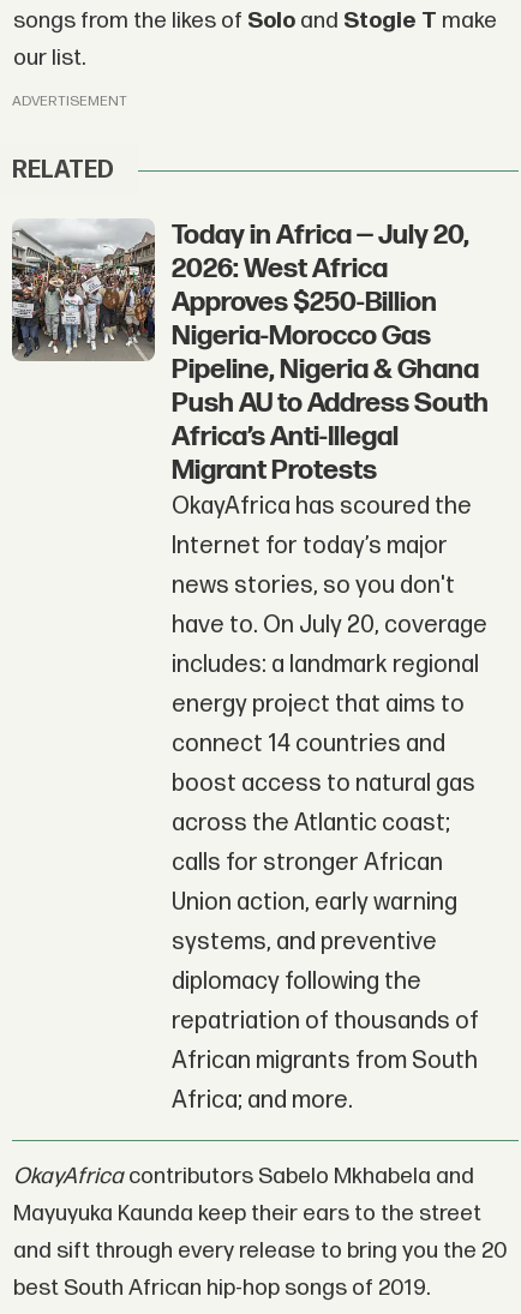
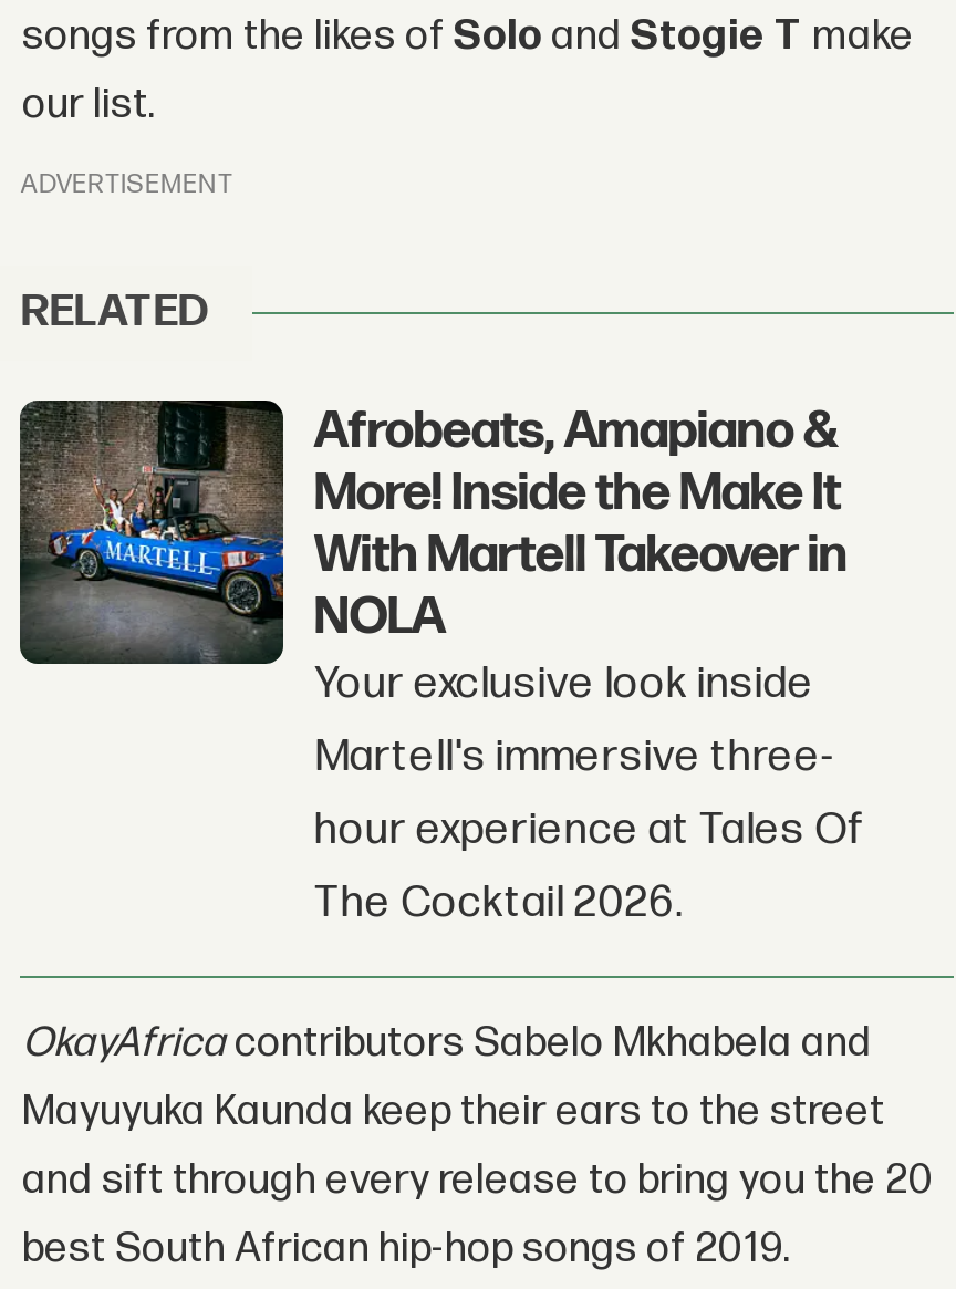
[11,218,488,1115] [image] | Today in Africa — July 20, | 2026: West Africa | Approves $250-Billion | Nigeria-Morocco Gas | Pipeline, Nigeria & Ghana | Push AU to Address South | Africa’s Anti-Illegal | Migrant Protests | OkayAfrica has scoured the | Internet for today’s major | news stories, so you don't | have to. On July 20, coverage | includes: a landmark regional | energy project that aims to | connect 14 countries and | boost access to natural gas | across the Atlantic coast; | calls for stronger African | Union action, early warning | systems, and preventive | diplomacy following the | repatriation of thousands of | African migrants from South | Africa; and more. -> [18,398,865,930] [image] | Afrobeats, Amapiano & | More! Inside the Make It | With Martell Takeover in | NOLA | Your exclusive look inside | Martell's immersive three- | hour experience at Tales Of | The Cocktail 2026.

